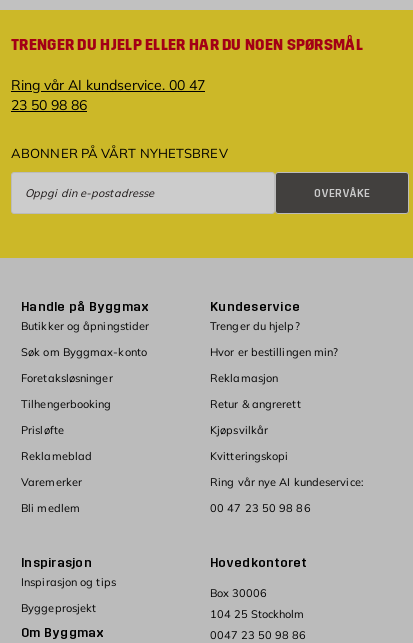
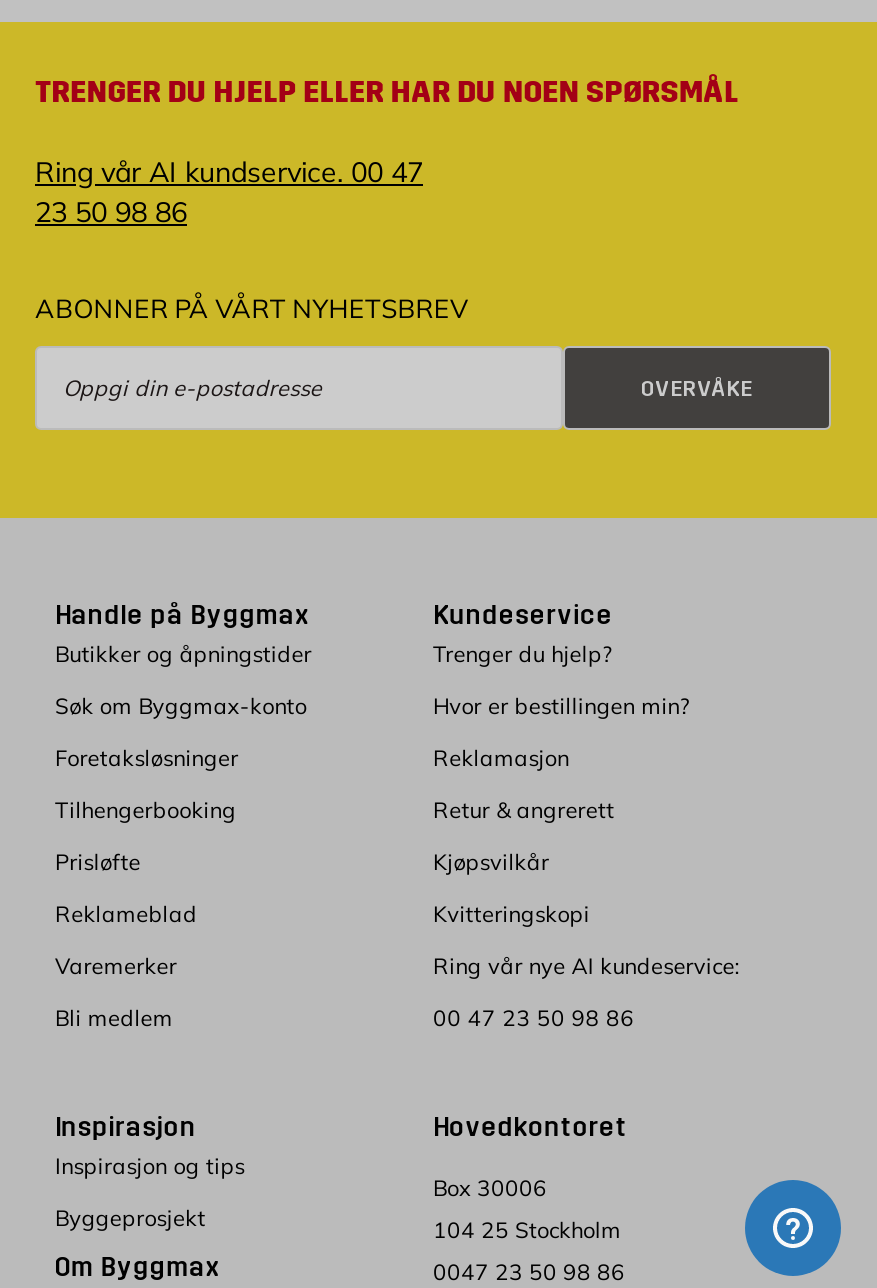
none -> [743,1178,843,1278] [image]

